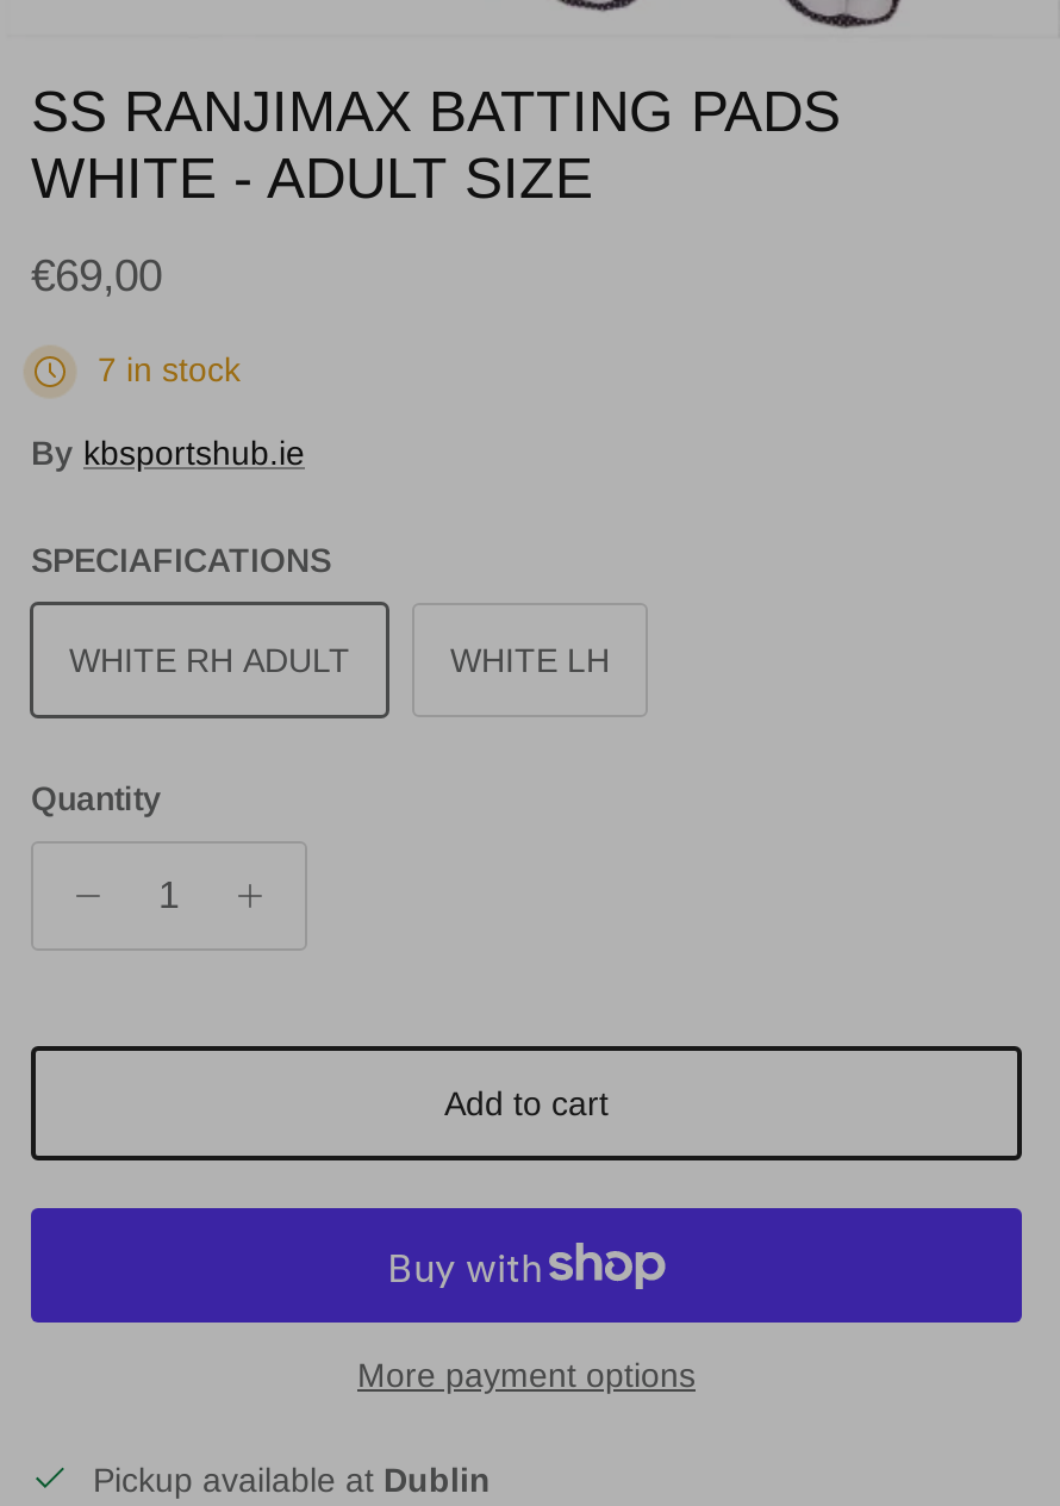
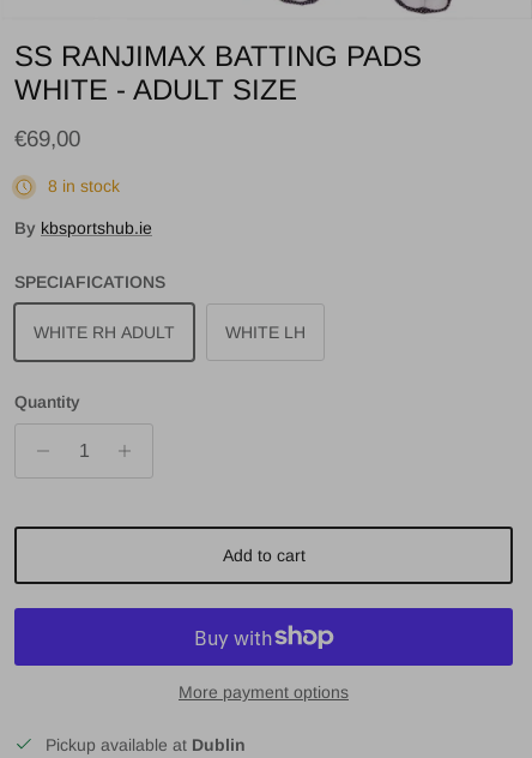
[98,351,241,389] 7 in stock -> [48,177,120,196] 8 in stock

